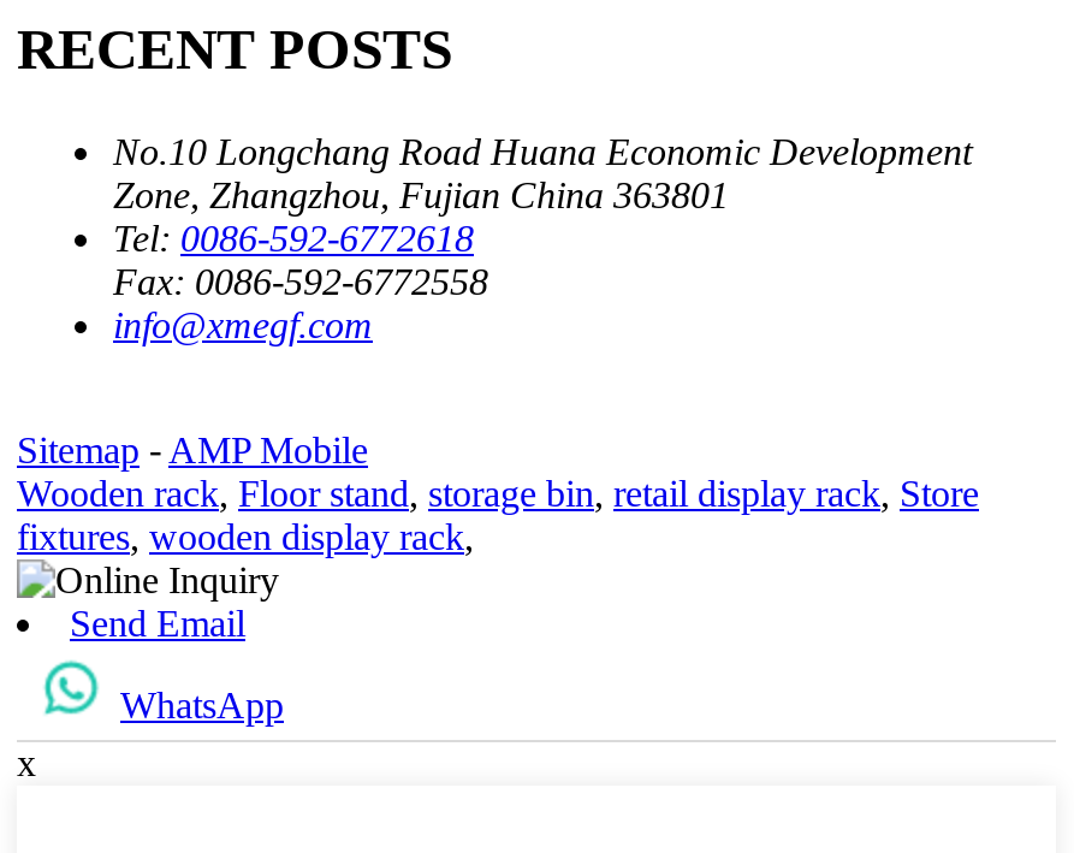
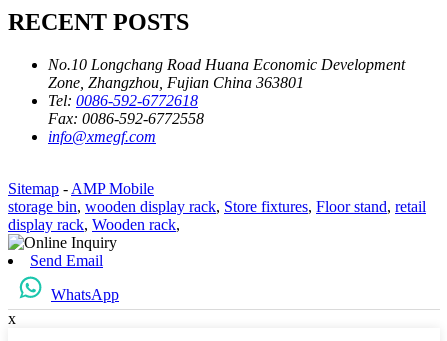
[17,472,979,557] Wooden rack, Floor stand, storage bin, retail display rack, Store | fixtures, wooden display rack, -> [8,198,426,233] storage bin, wooden display rack, Store fixtures, Floor stand, retail | display rack, Wooden rack,

